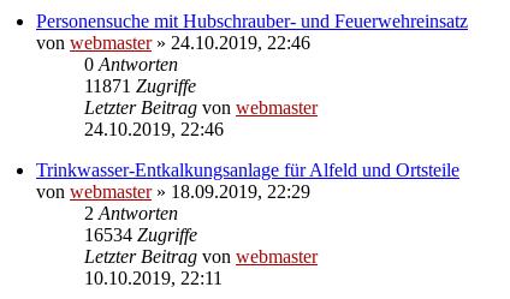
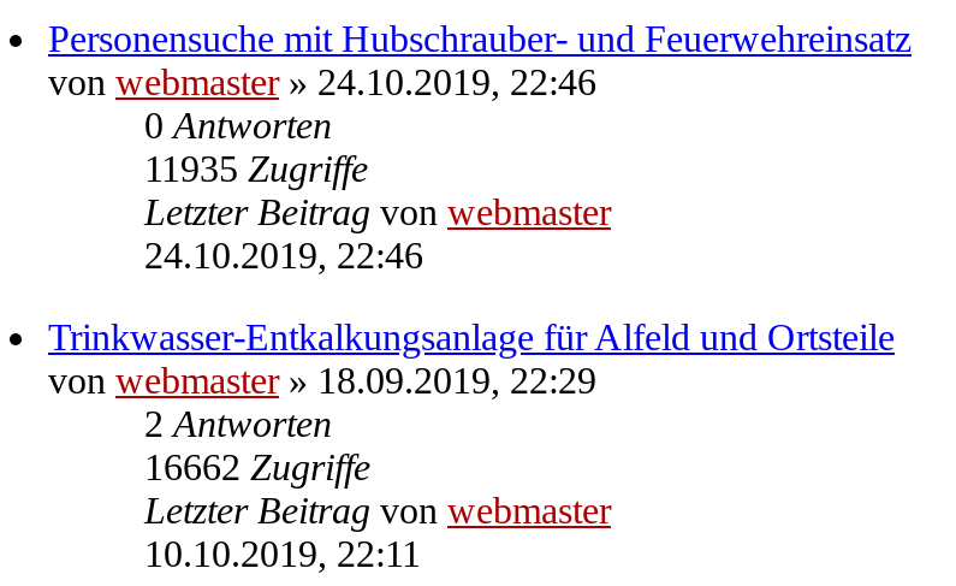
[84,76,196,96] 11871 Zugriffe -> [144,148,368,189] 11935 Zugriffe
[84,224,197,245] 16534 Zugriffe -> [144,446,370,487] 16662 Zugriffe

